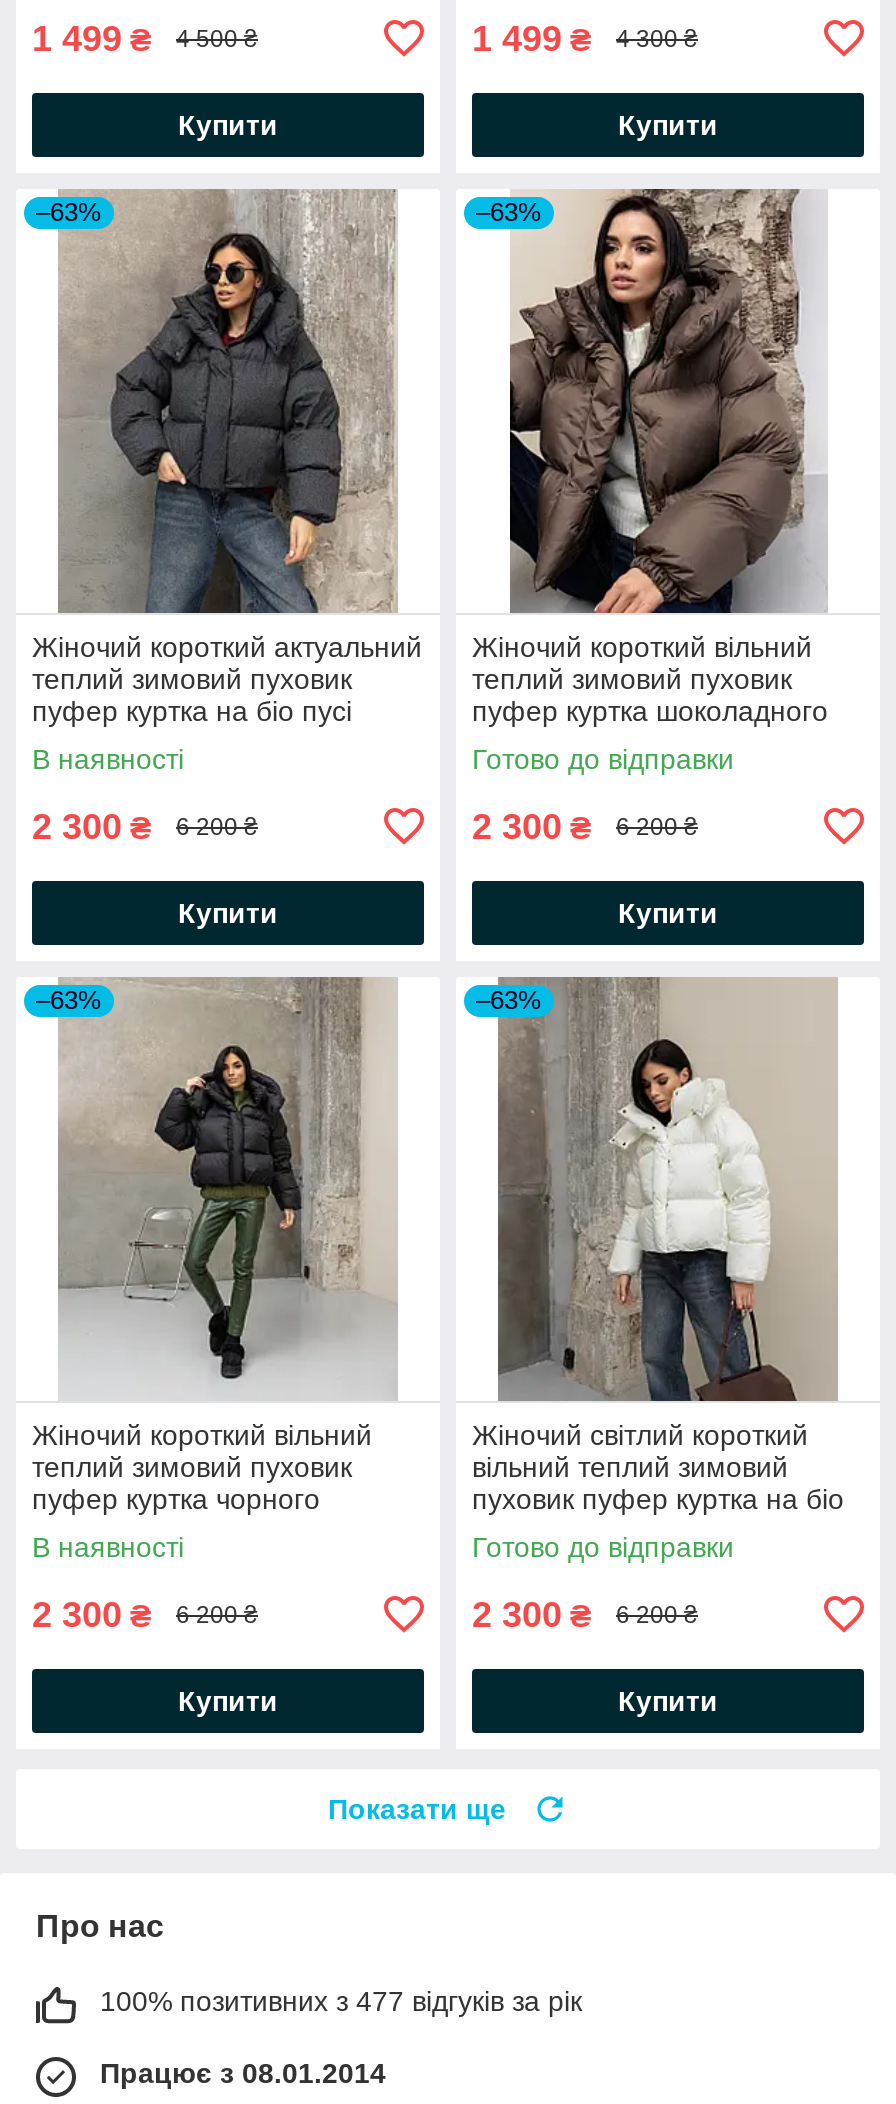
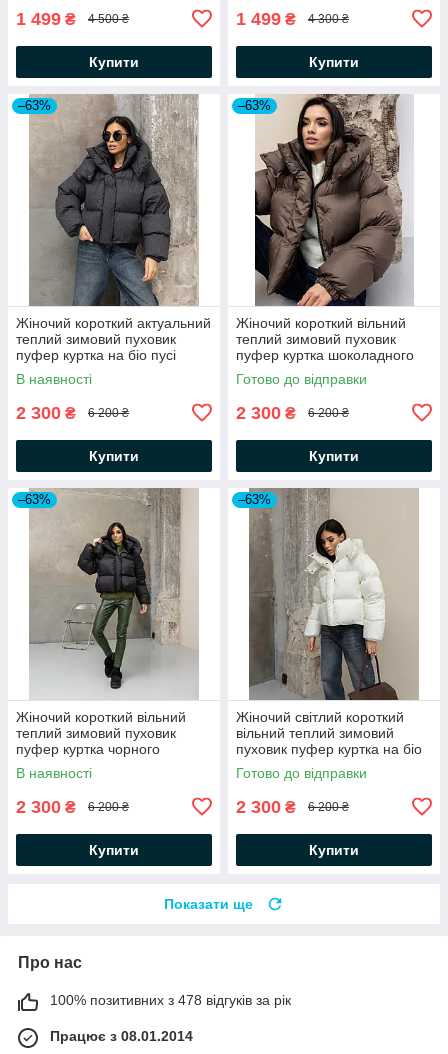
[100,1984,582,2016] 100% позитивних з 477 відгуків за рік -> [50,992,291,1008] 100% позитивних з 478 відгуків за рік

